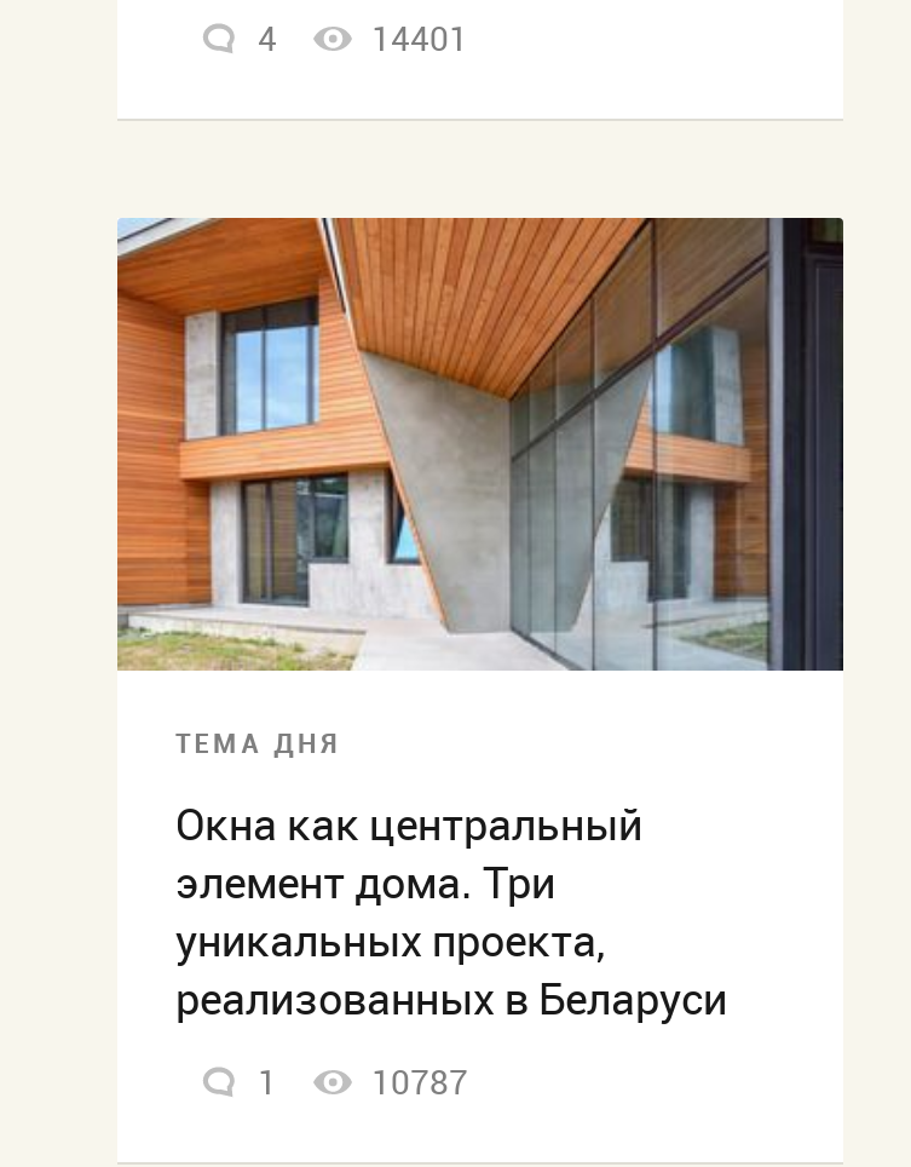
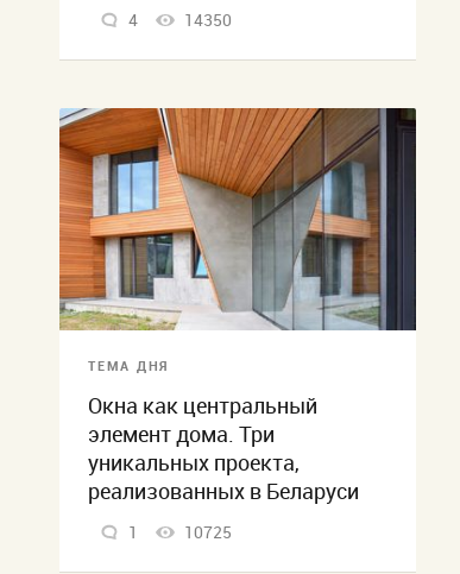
[371,19,468,58] 14401 -> [184,11,232,30] 14350
[371,1063,468,1102] 10787 -> [184,523,232,542] 10725

